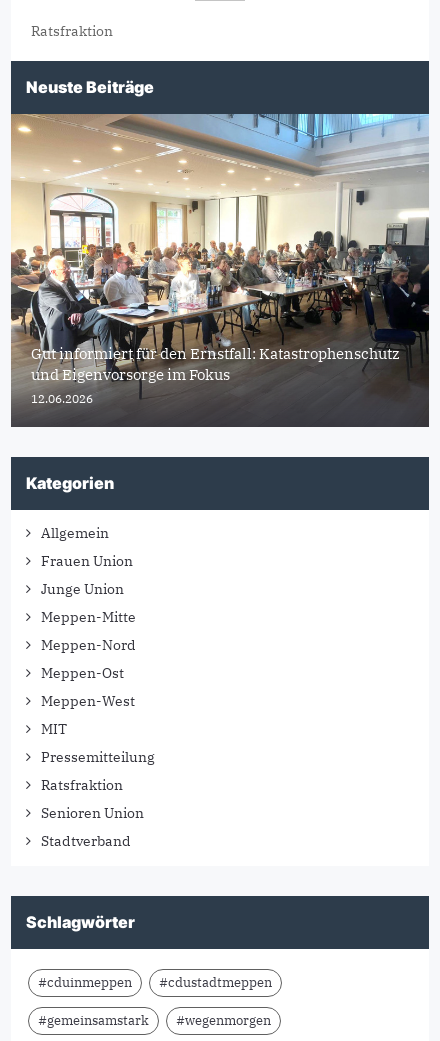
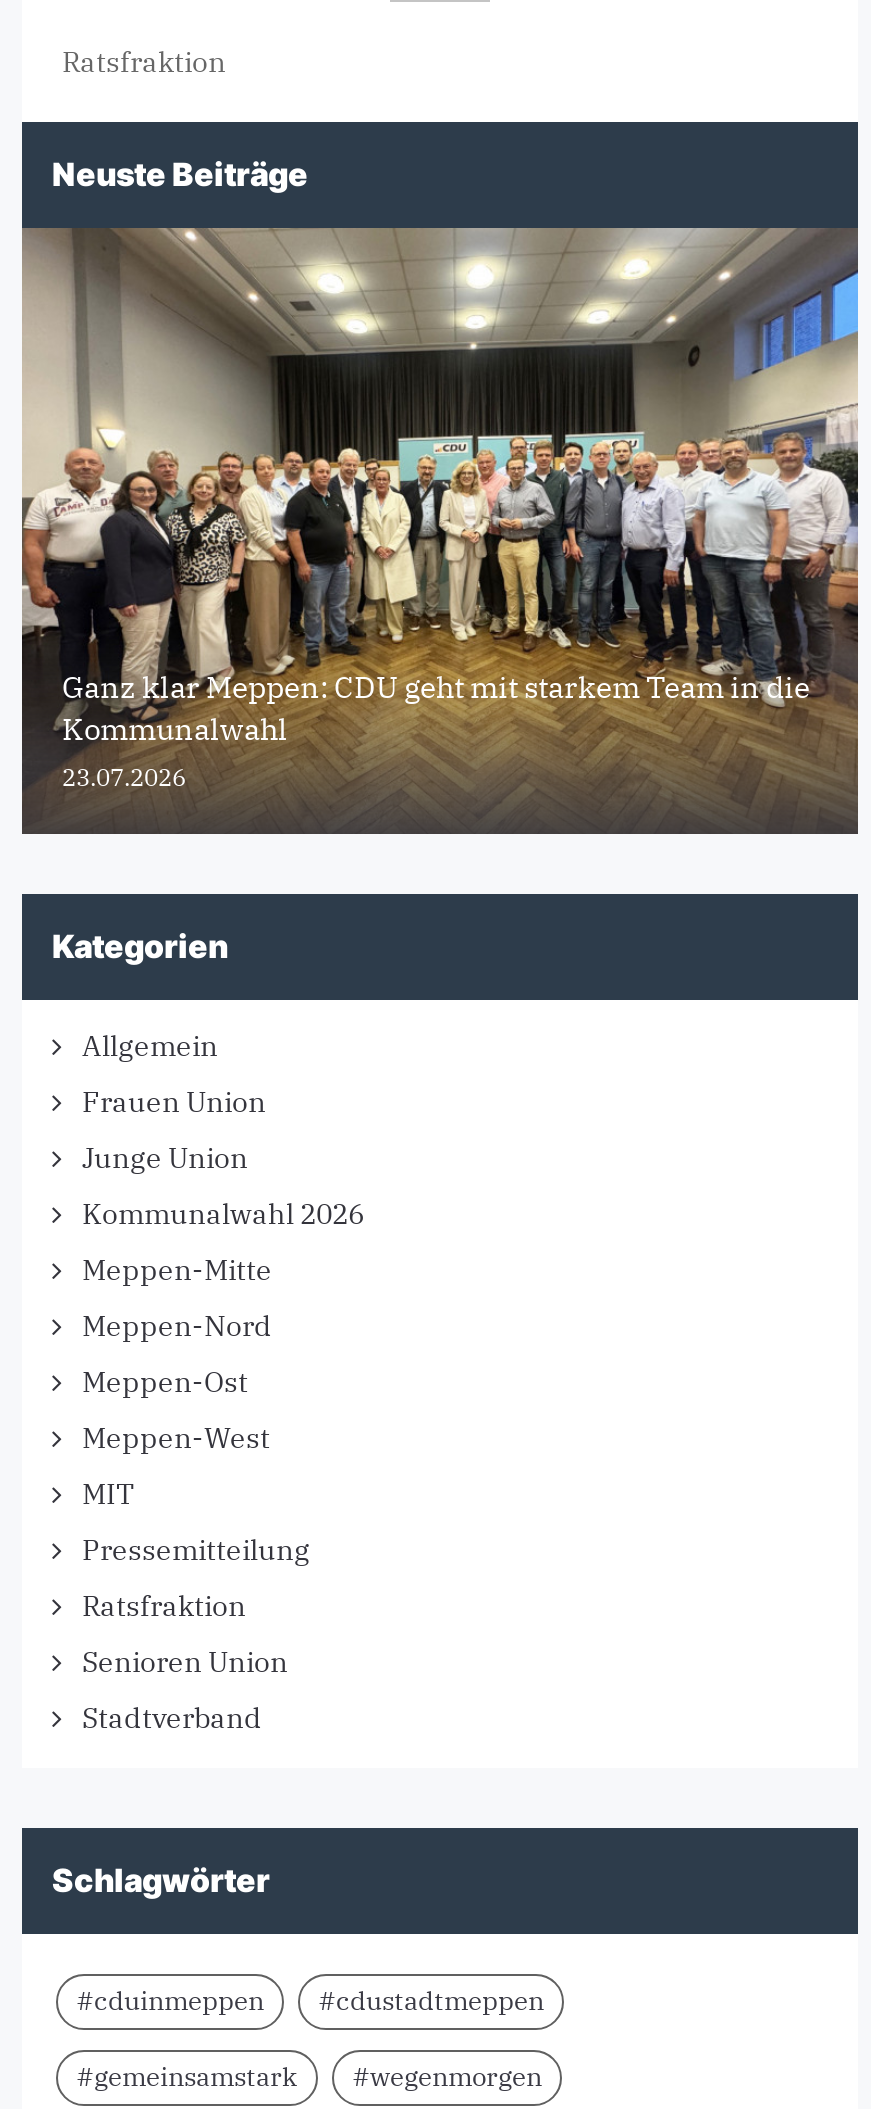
[10,113,430,409] [image] | Gut informiert für den Ernstfall: Katastrophenschutz | und Eigenvorsorge im Fokus | 12.06.2026 -> [20,226,860,806] [image] | Ganz klar Meppen: CDU geht mit starkem Team in die | Kommunalwahl | 23.07.2026
none -> [82,1197,364,1233] Kommunalwahl 2026

